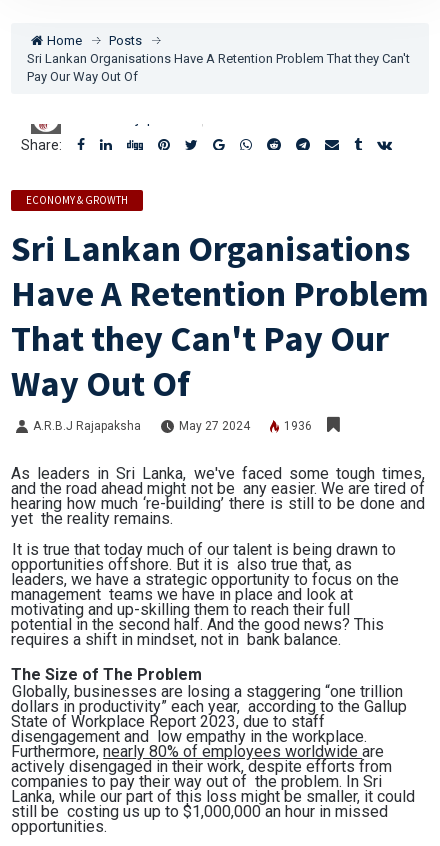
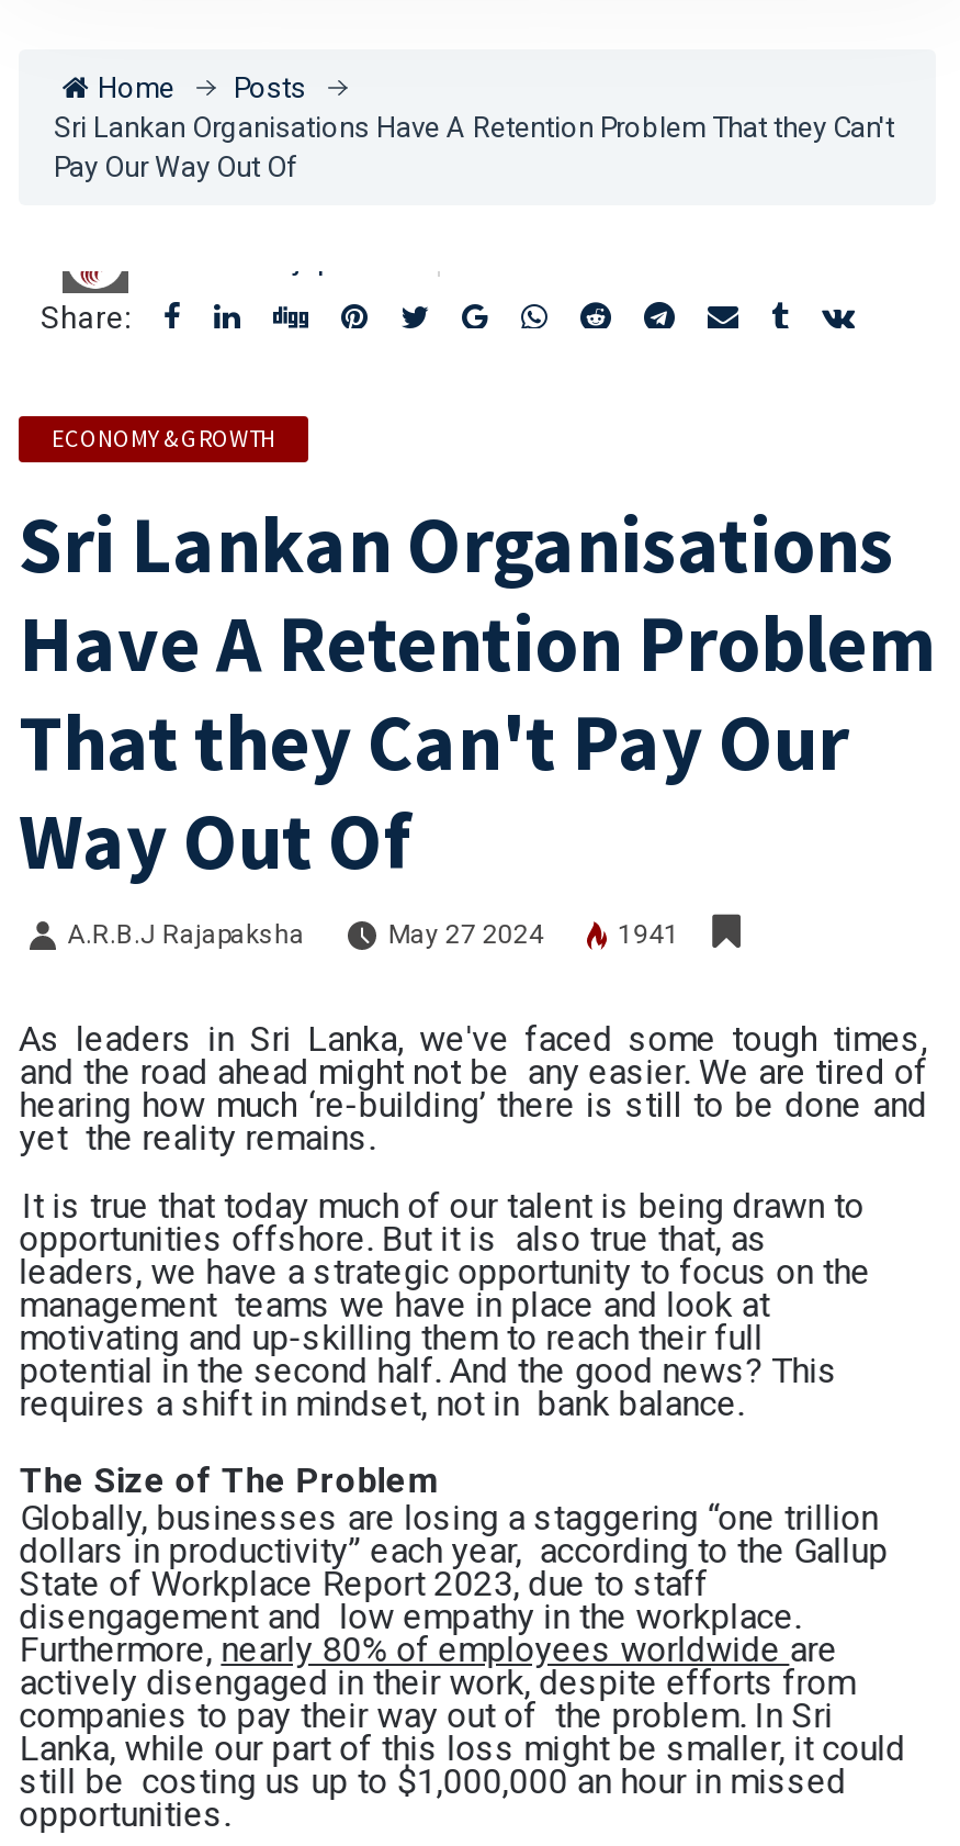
[284,419,312,433] 1936 -> [618,919,679,950] 1941

